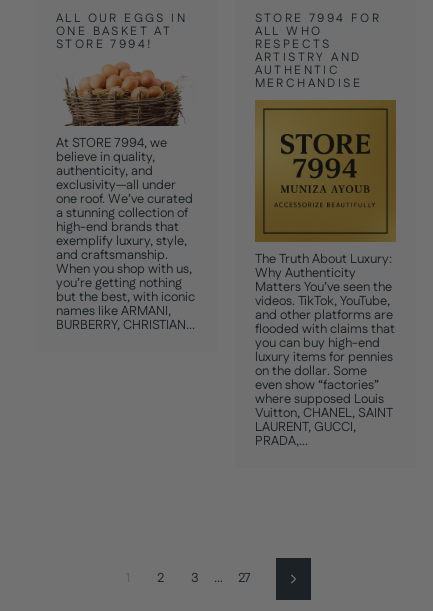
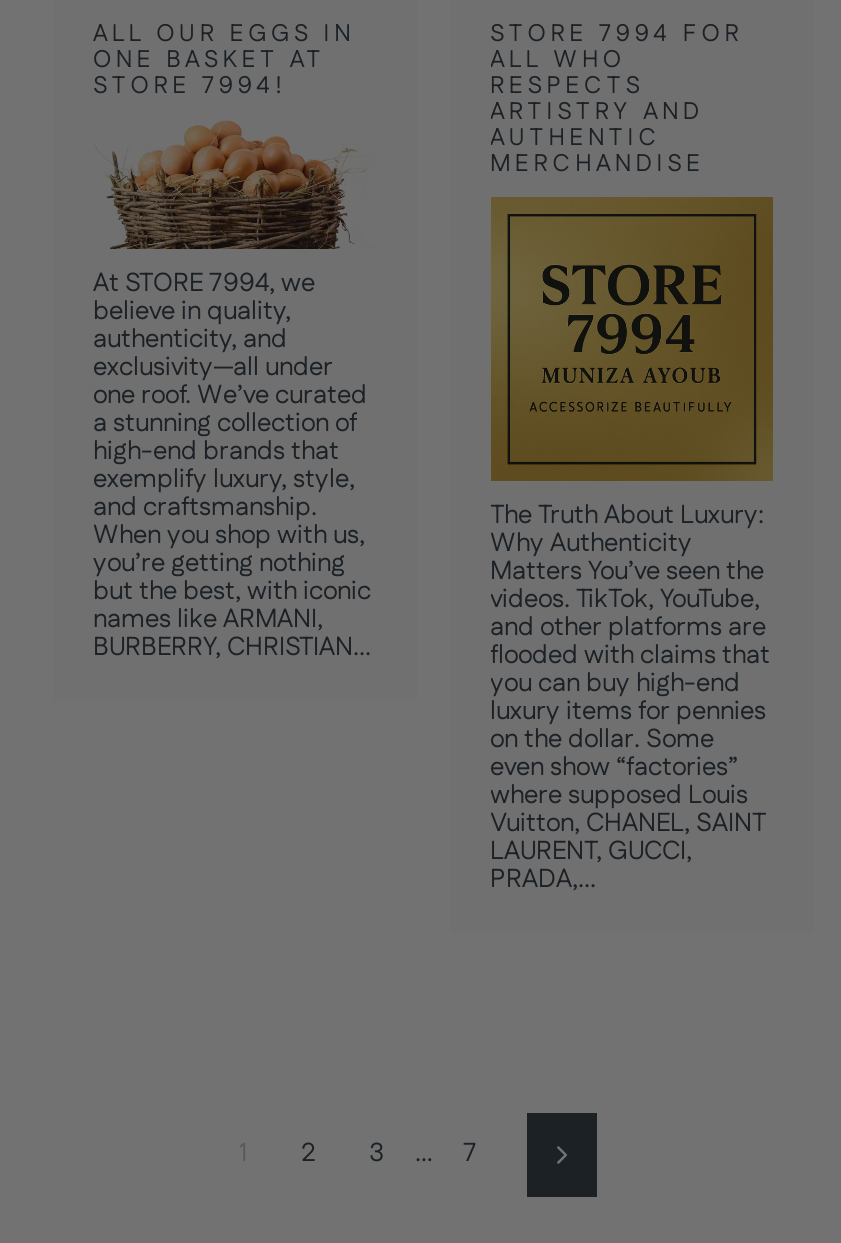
[238,569,251,587] 27 -> [463,1135,477,1171] 7

